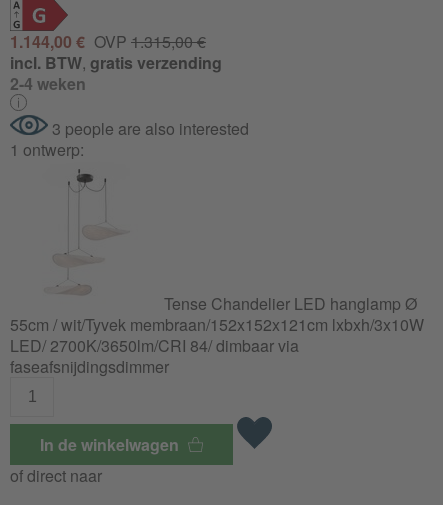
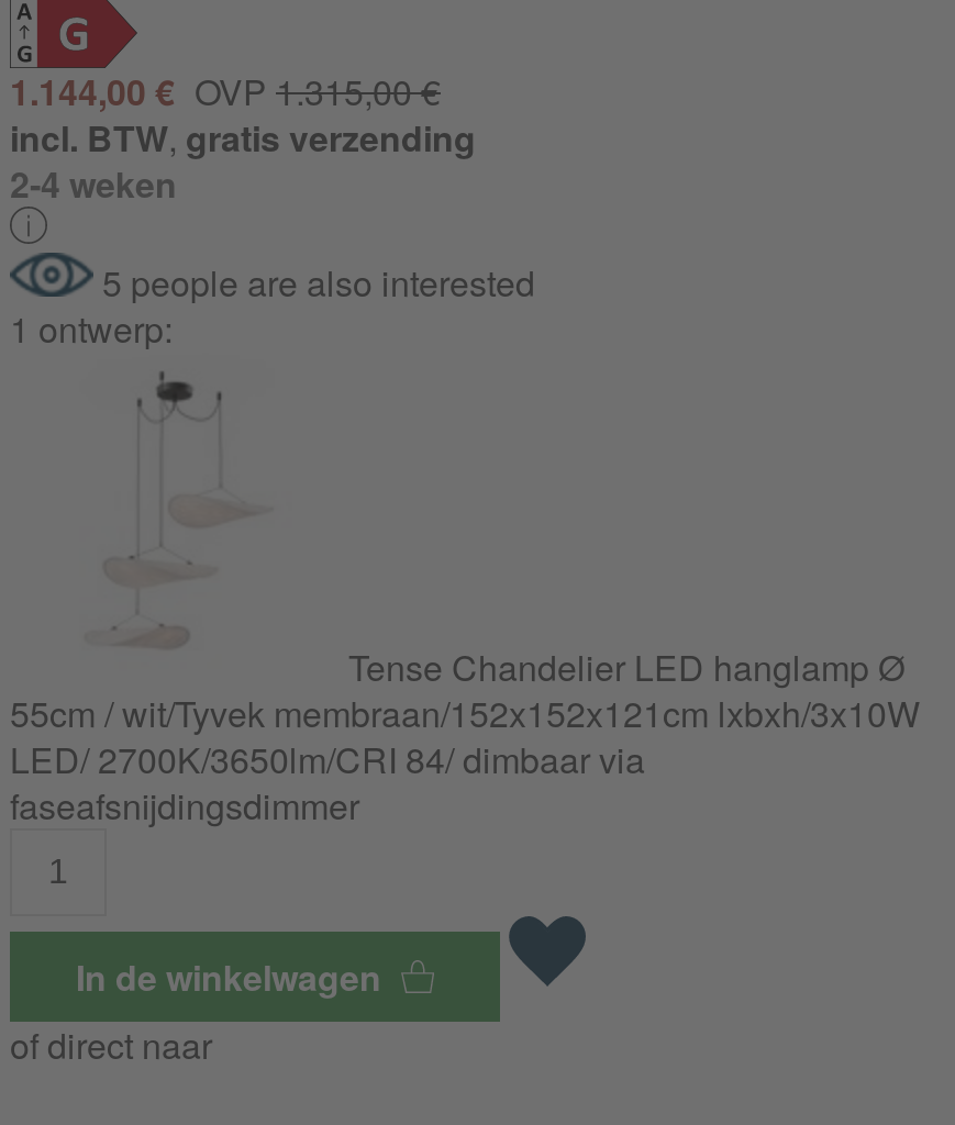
[48,117,249,140] 3 people are also interested -> [93,257,535,308] 5 people are also interested

